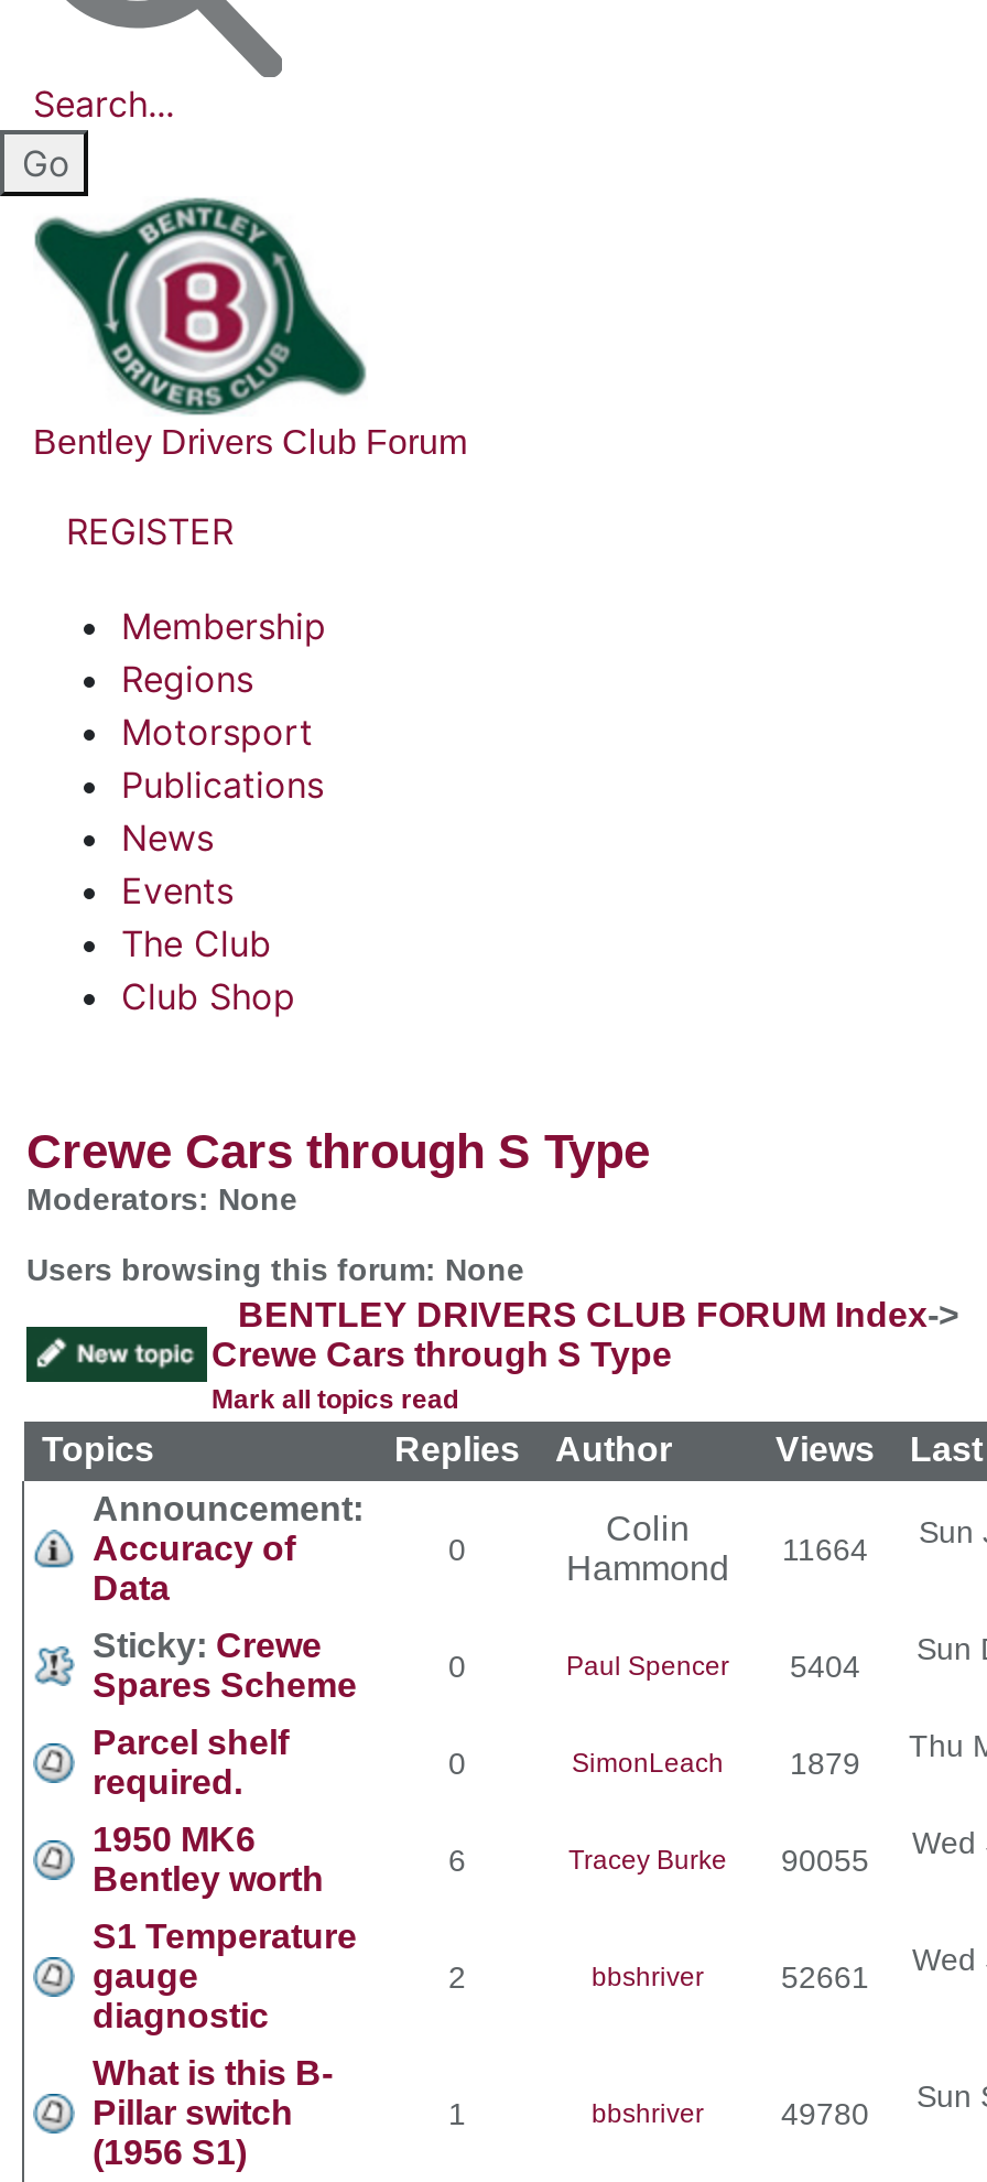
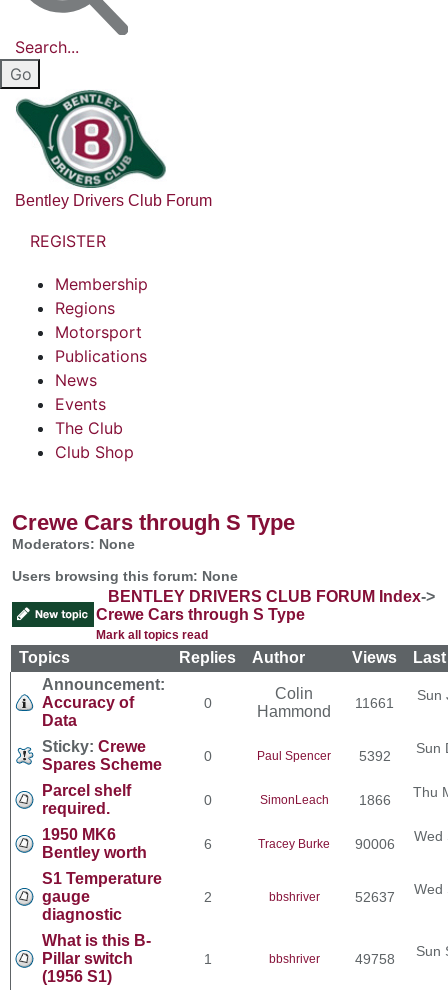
[782,1531,868,1566] 11664 -> [355,695,394,711] 11661
[790,1648,860,1683] 5404 -> [358,748,390,764] 5392
[790,1745,860,1780] 1879 -> [358,792,390,808] 1866
[781,1842,869,1877] 90055 -> [354,836,394,852] 90006
[781,1959,869,1994] 52661 -> [354,889,394,905] 52637
[781,2095,869,2131] 49780 -> [354,951,394,967] 49758

